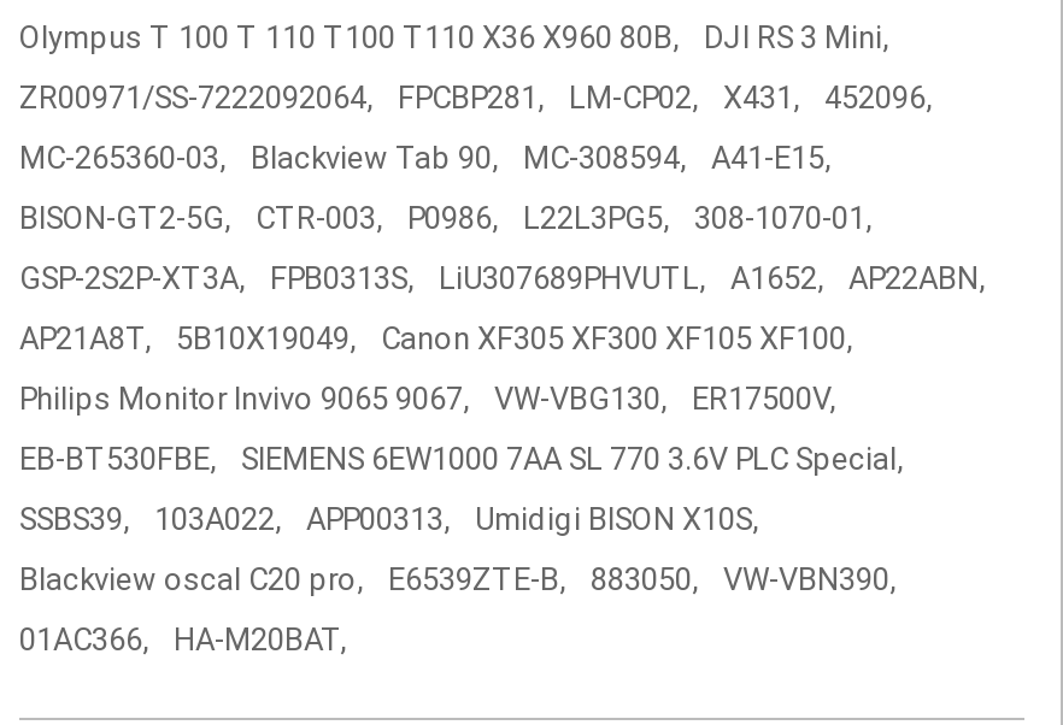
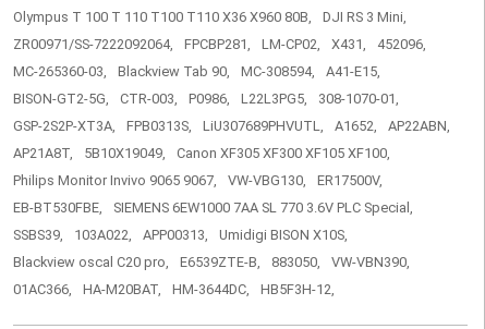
none -> [172,281,335,297] HM-3644DC, | HB5F3H-12,

